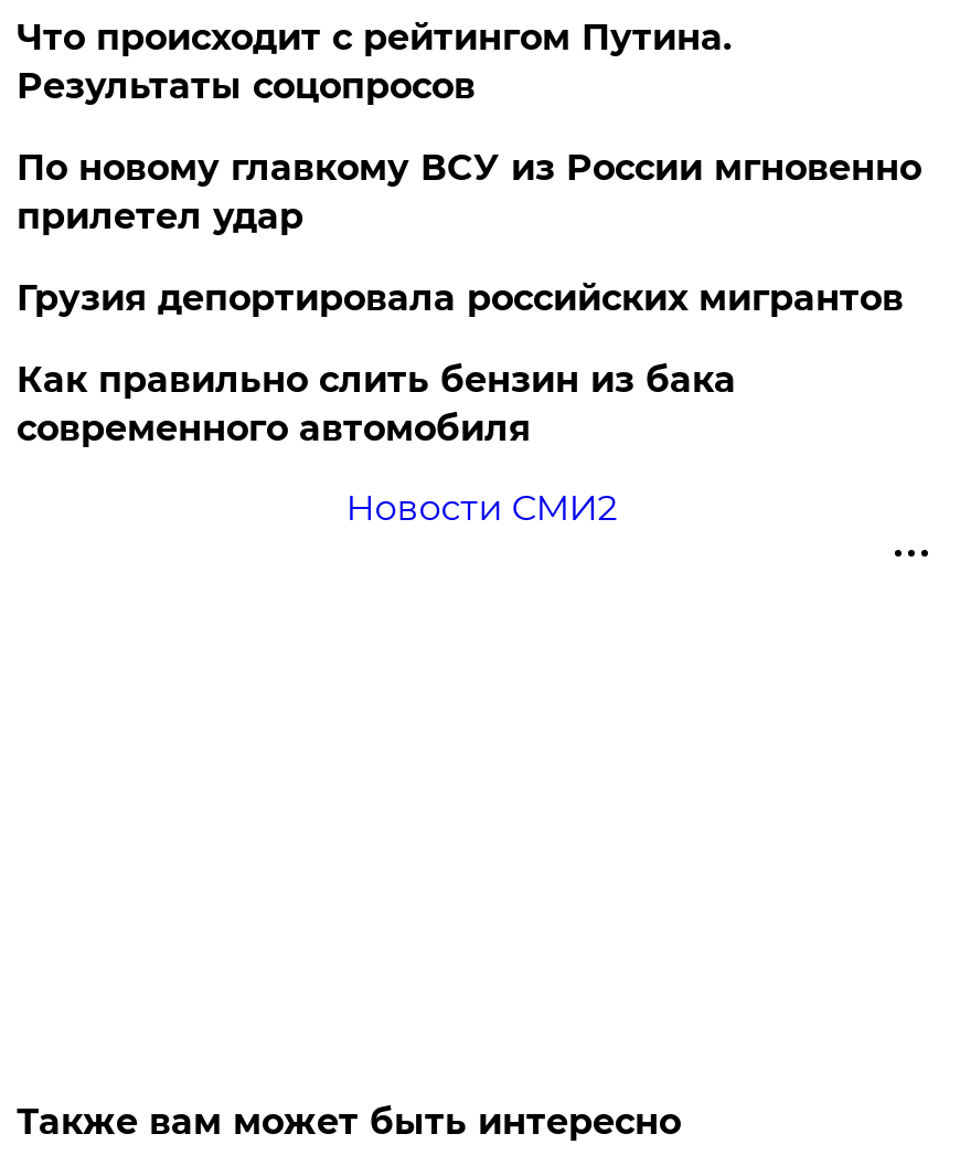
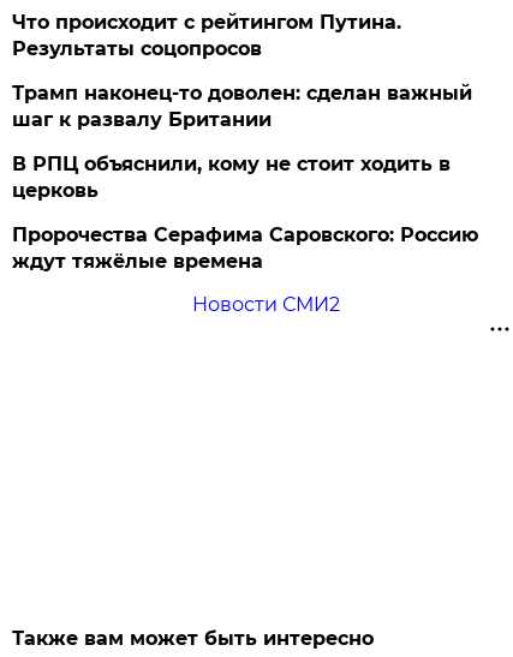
[16,147,921,238] По новому главкому ВСУ из России мгновенно | прилетел удар -> [12,82,473,131] Трамп наконец-то доволен: сделан важный | шаг к развалу Британии
[16,278,904,320] Грузия депортировала российских мигрантов -> [12,153,451,202] В РПЦ объяснили, кому не стоит ходить в | церковь
[16,359,736,450] Как правильно слить бензин из бака | современного автомобиля -> [12,224,479,273] Пророчества Серафима Саровского: Россию | ждут тяжёлые времена

